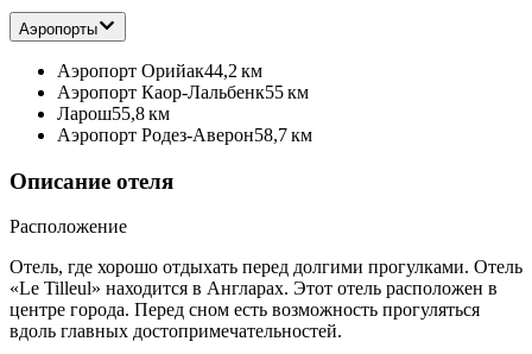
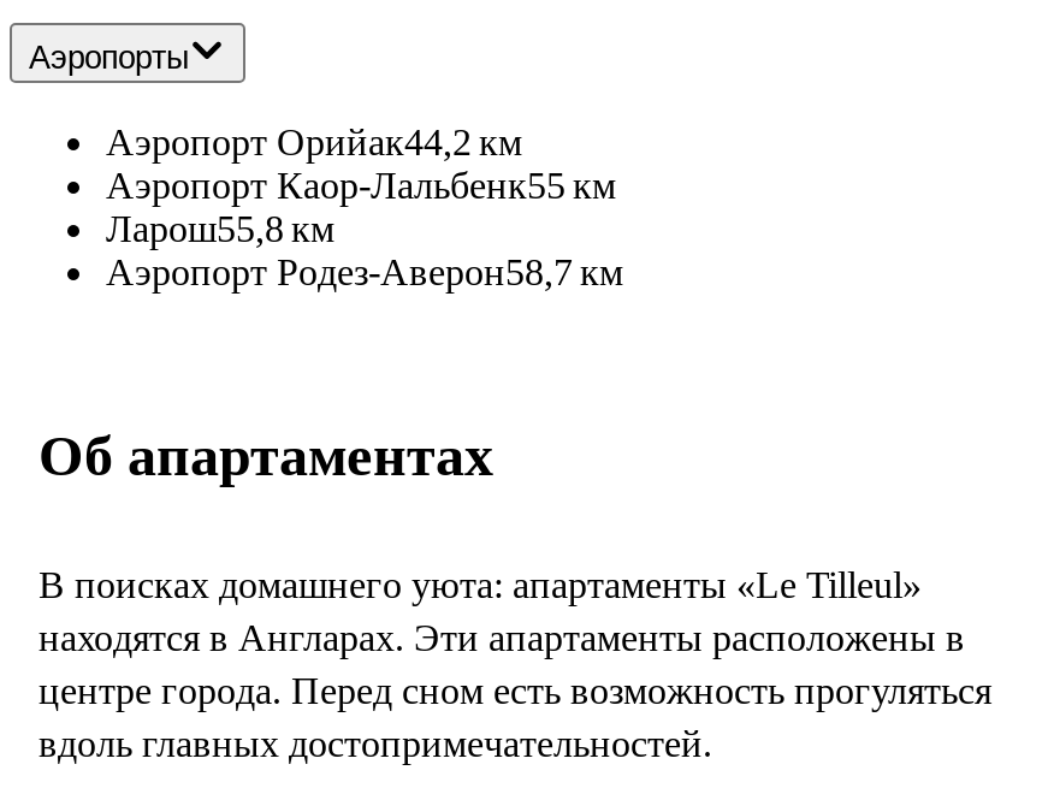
[9,168,522,299] Описание отеля | Расположение | Отель, где хорошо отдыхать перед долгими прогулками. Отель | «Le Tilleul» находится в Англарах. Этот отель расположен в -> [39,424,965,658] Об апартаментах | В поисках домашнего уюта: апартаменты «Le Tilleul» | находятся в Англарах. Эти апартаменты расположены в

